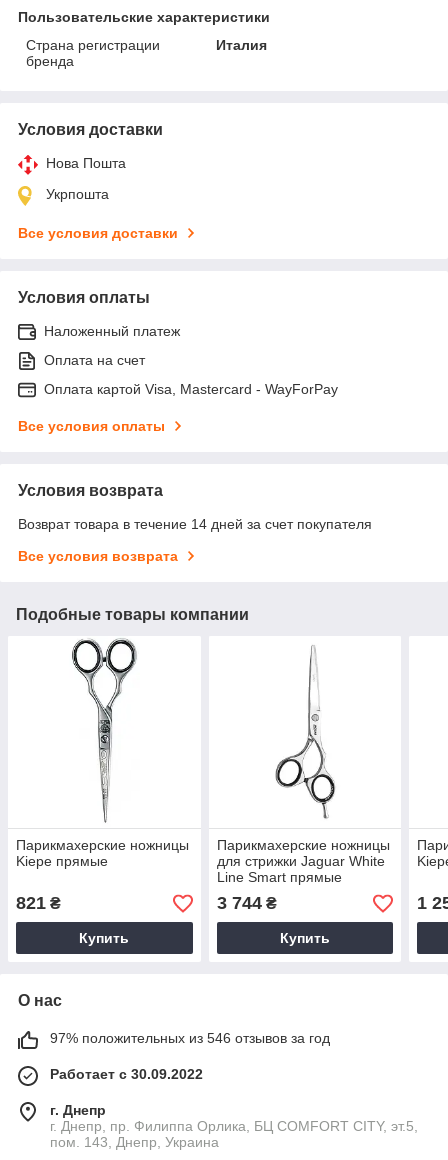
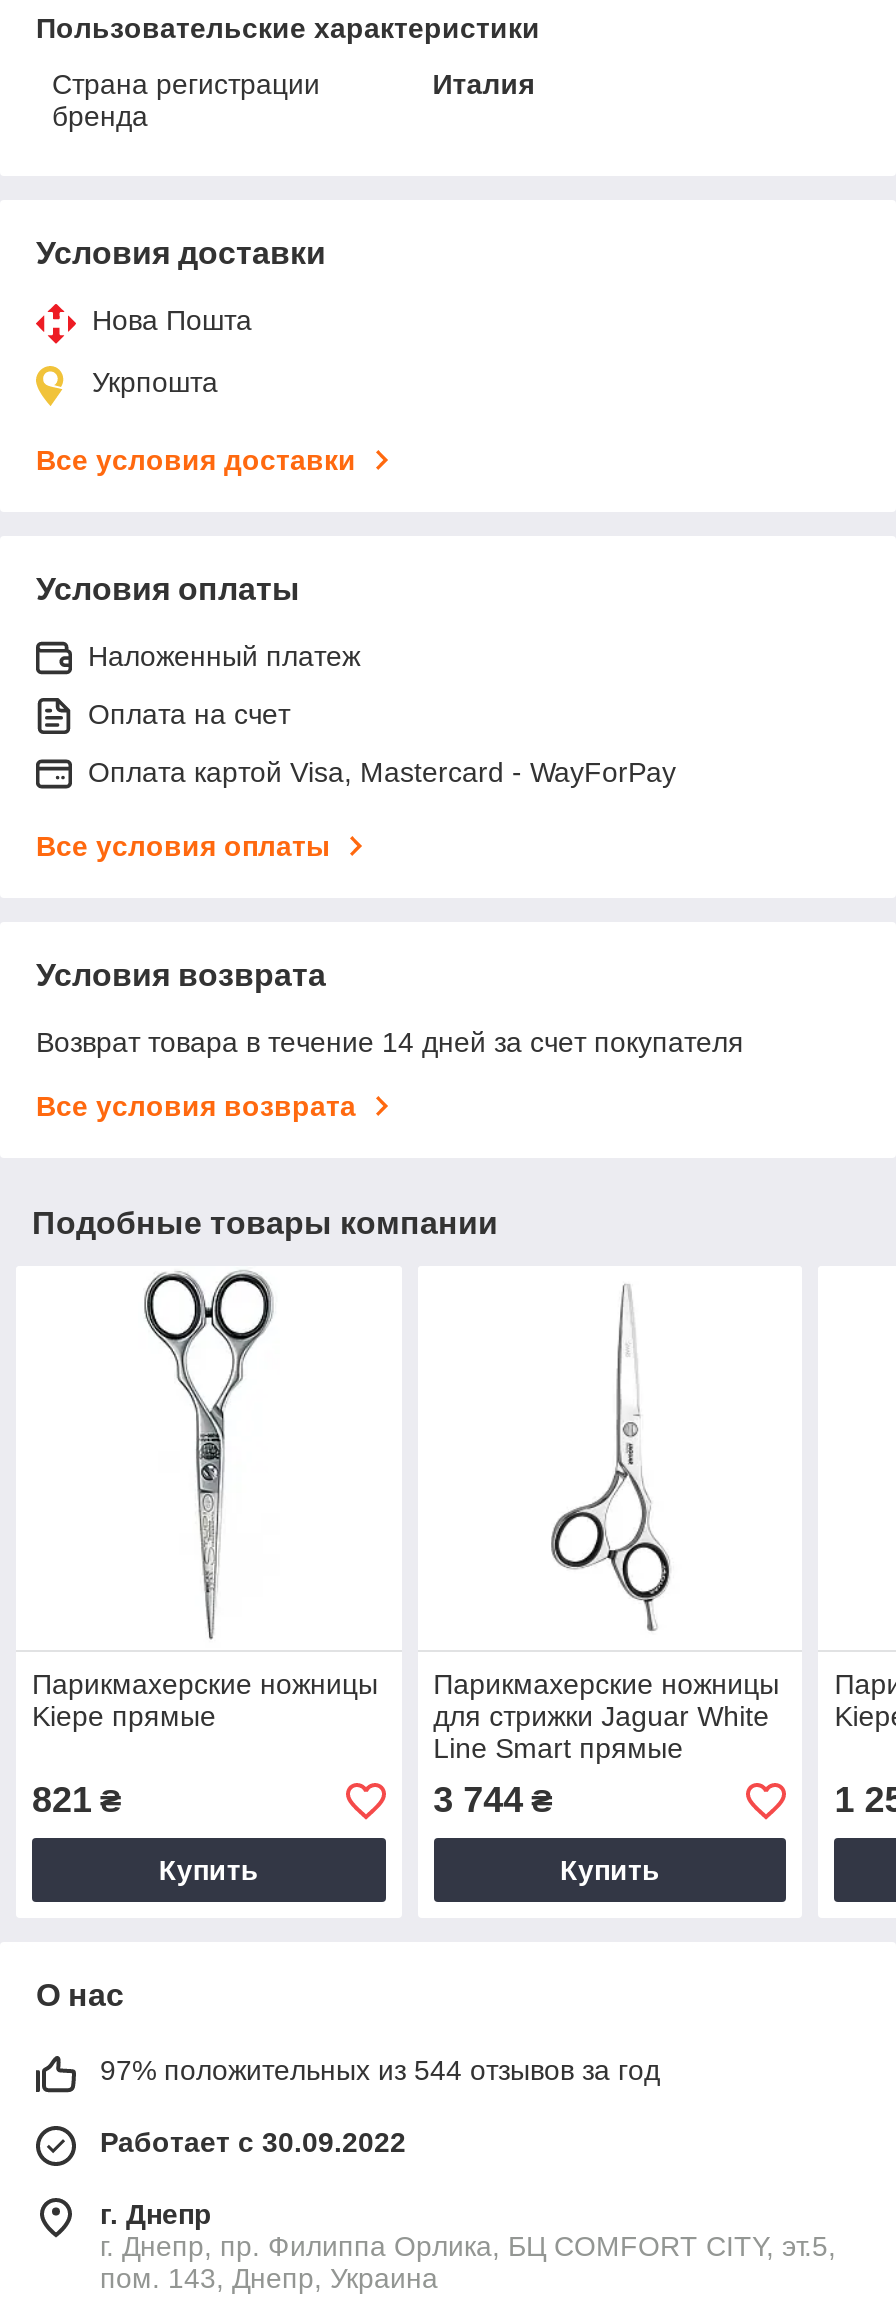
[50,1030,330,1046] 97% положительных из 546 отзывов за год -> [100,2055,660,2087] 97% положительных из 544 отзывов за год

